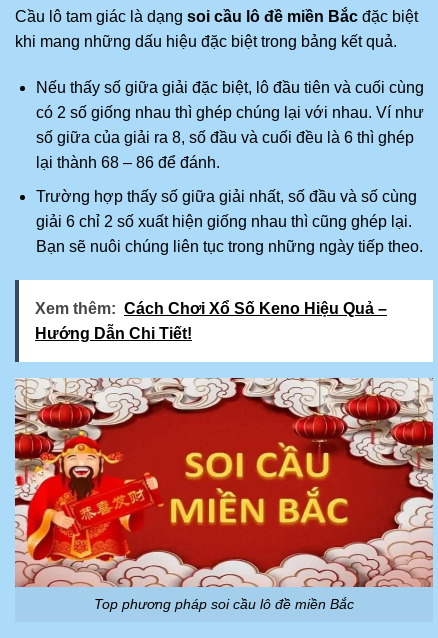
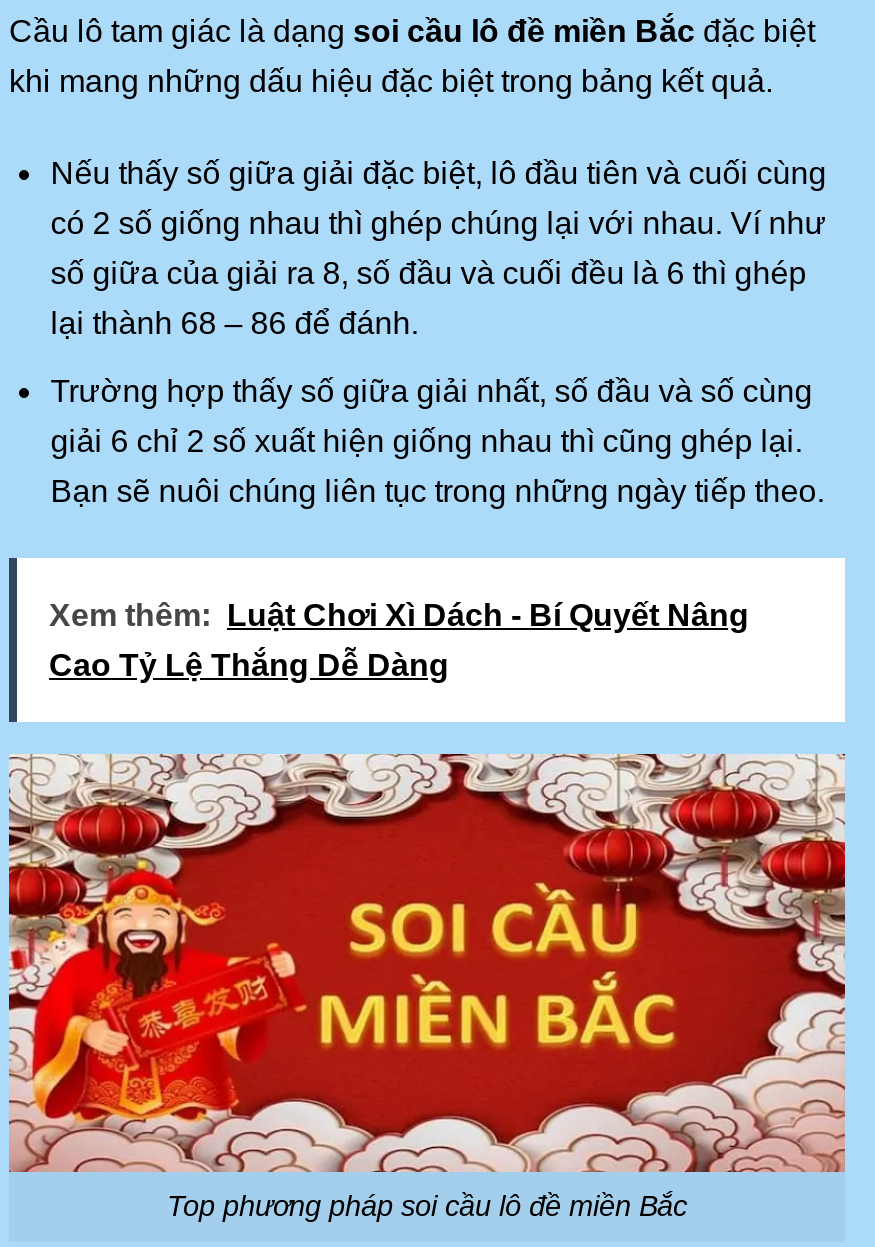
[35,300,387,317] Xem thêm: Cách Chơi Xổ Số Keno Hiệu Quả – -> [49,598,749,632] Xem thêm: Luật Chơi Xì Dách - Bí Quyết Nâng
[35,325,192,342] Hướng Dẫn Chi Tiết! -> [49,648,449,682] Cao Tỷ Lệ Thắng Dễ Dàng

